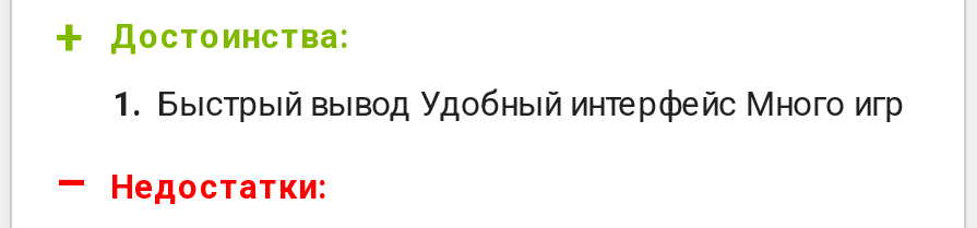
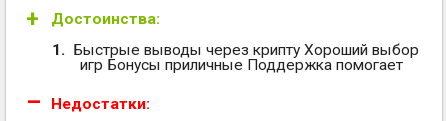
[158,86,904,125] Быстрый вывод Удобный интерфейс Много игр -> [73,41,419,74] Быстрые выводы через крипту Хороший выбор | игр Бонусы приличные Поддержка помогает

